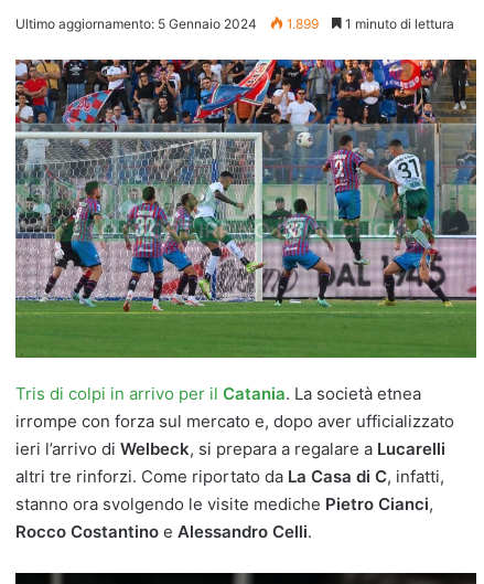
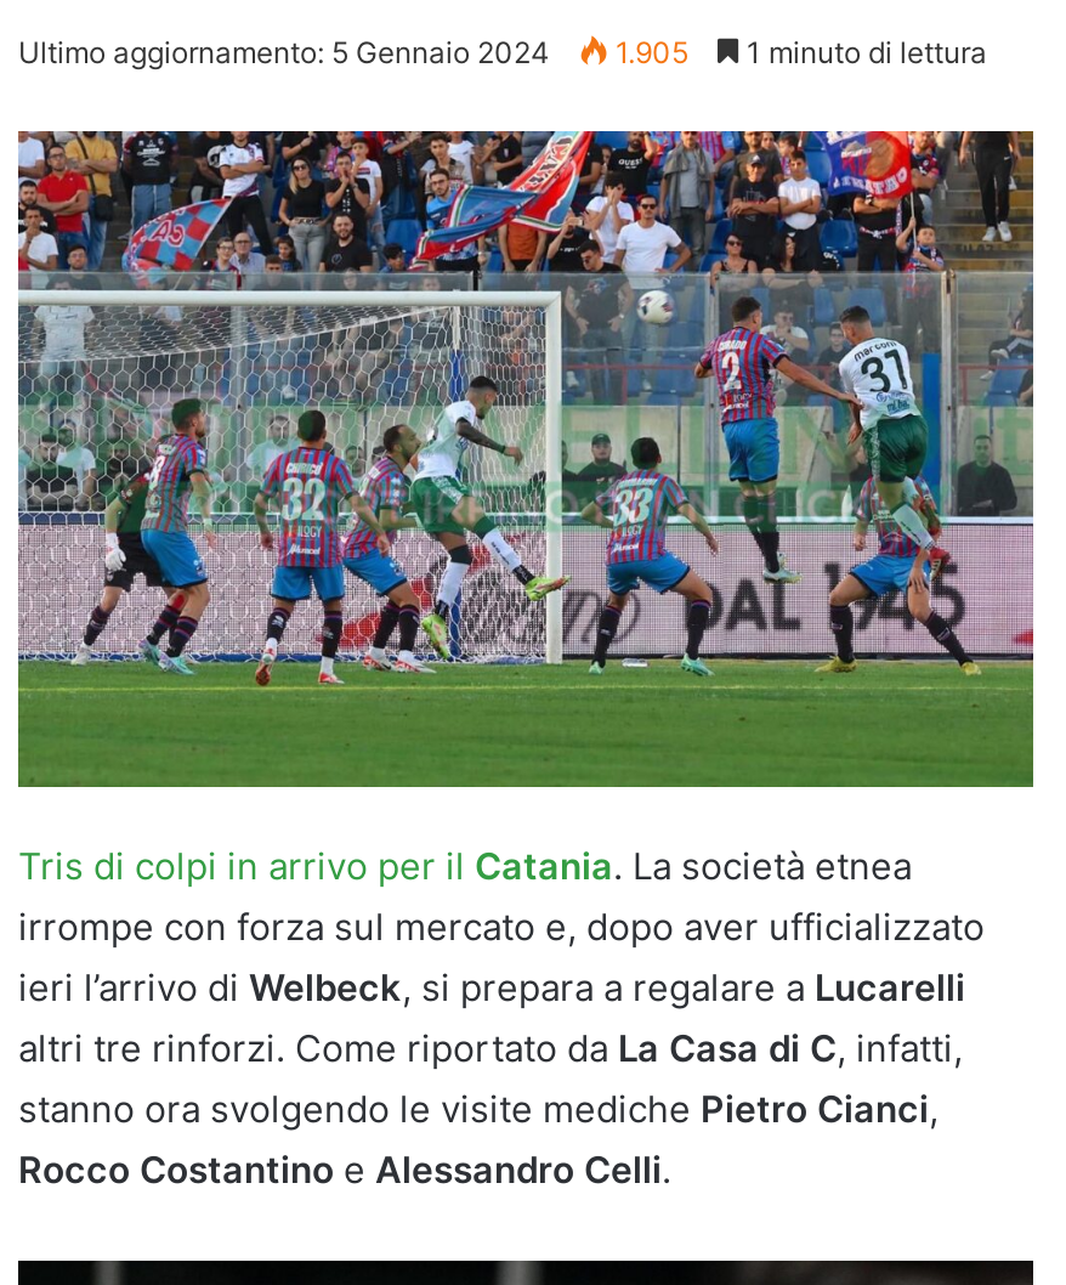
[15,16,454,32] Ultimo aggiornamento: 5 Gennaio 2024 1.899 1 minuto di lettura -> [18,34,987,71] Ultimo aggiornamento: 5 Gennaio 2024 1.905 1 minuto di lettura

